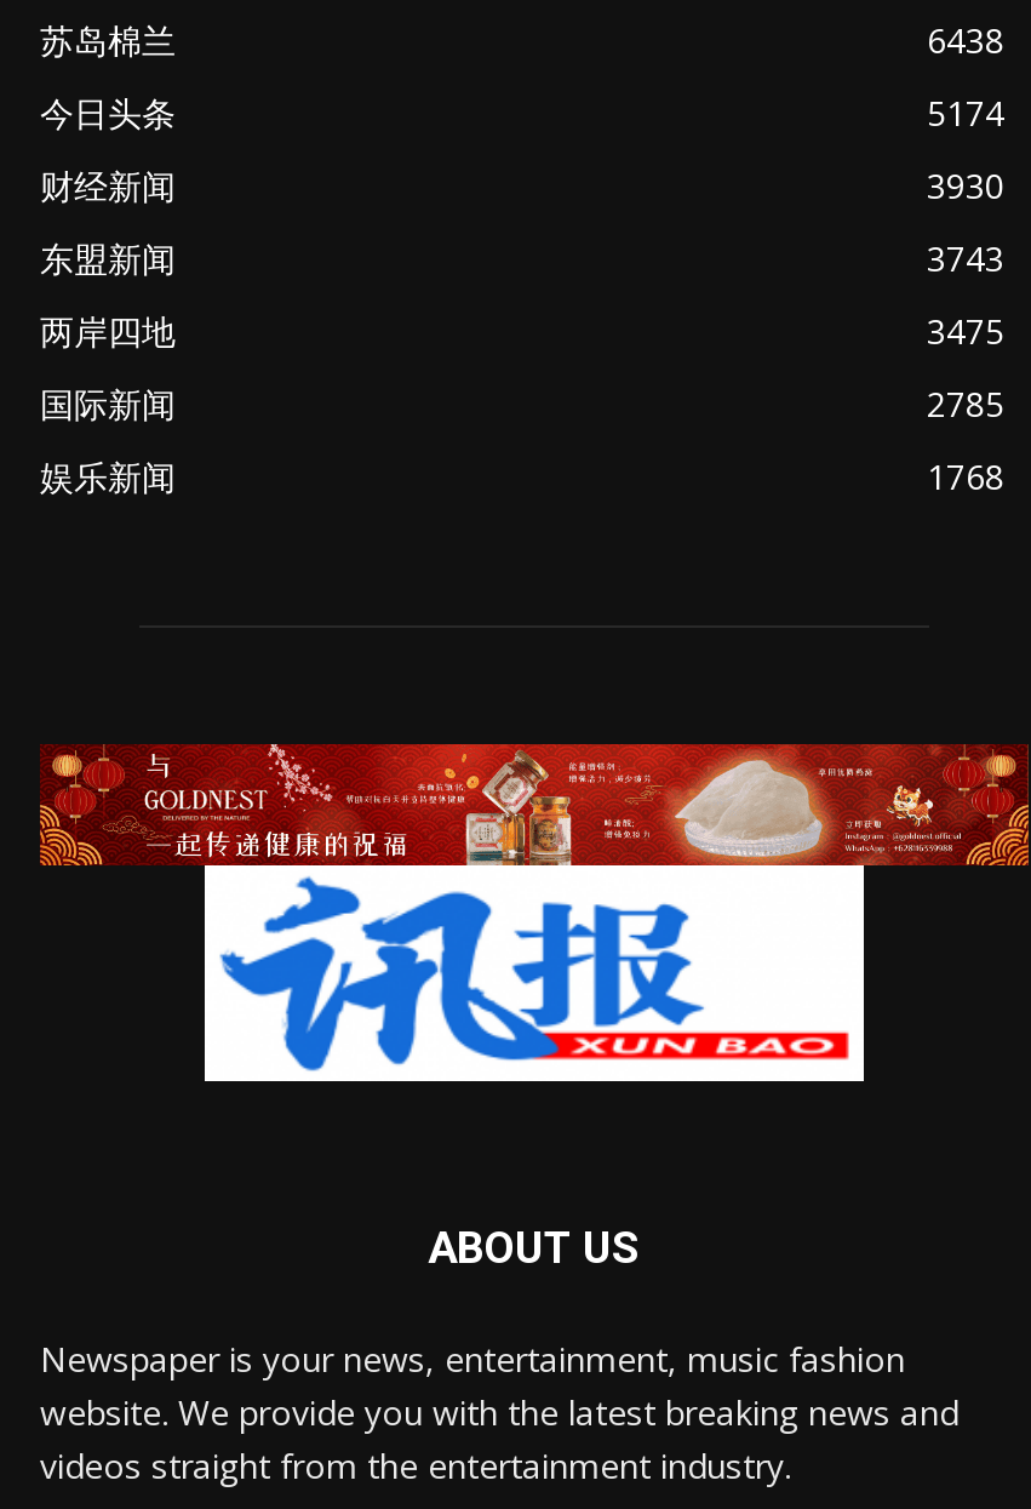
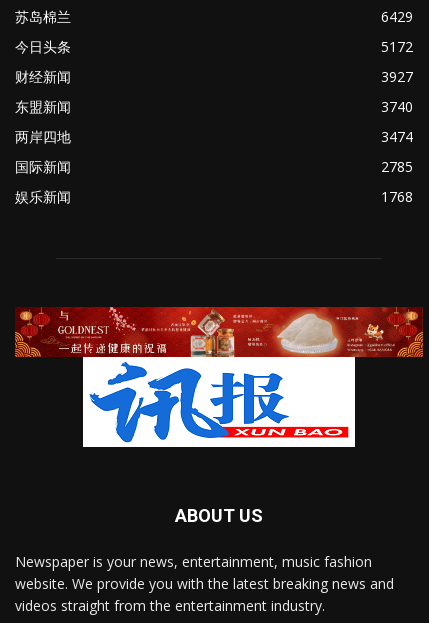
[927,16,1004,62] 6438 -> [381,7,413,26] 6429
[927,89,1004,135] 5174 -> [381,37,413,56] 5172
[927,162,1004,208] 3930 -> [381,67,413,86] 3927
[927,234,1004,280] 3743 -> [381,97,413,116] 3740
[927,307,1004,353] 3475 -> [381,127,413,146] 3474

